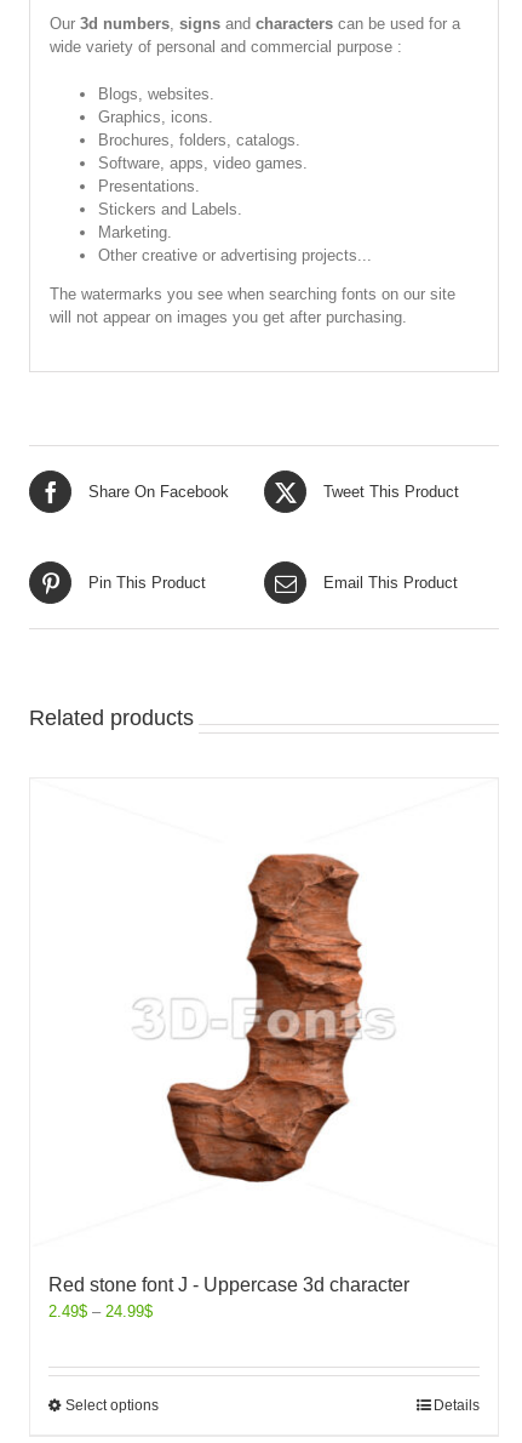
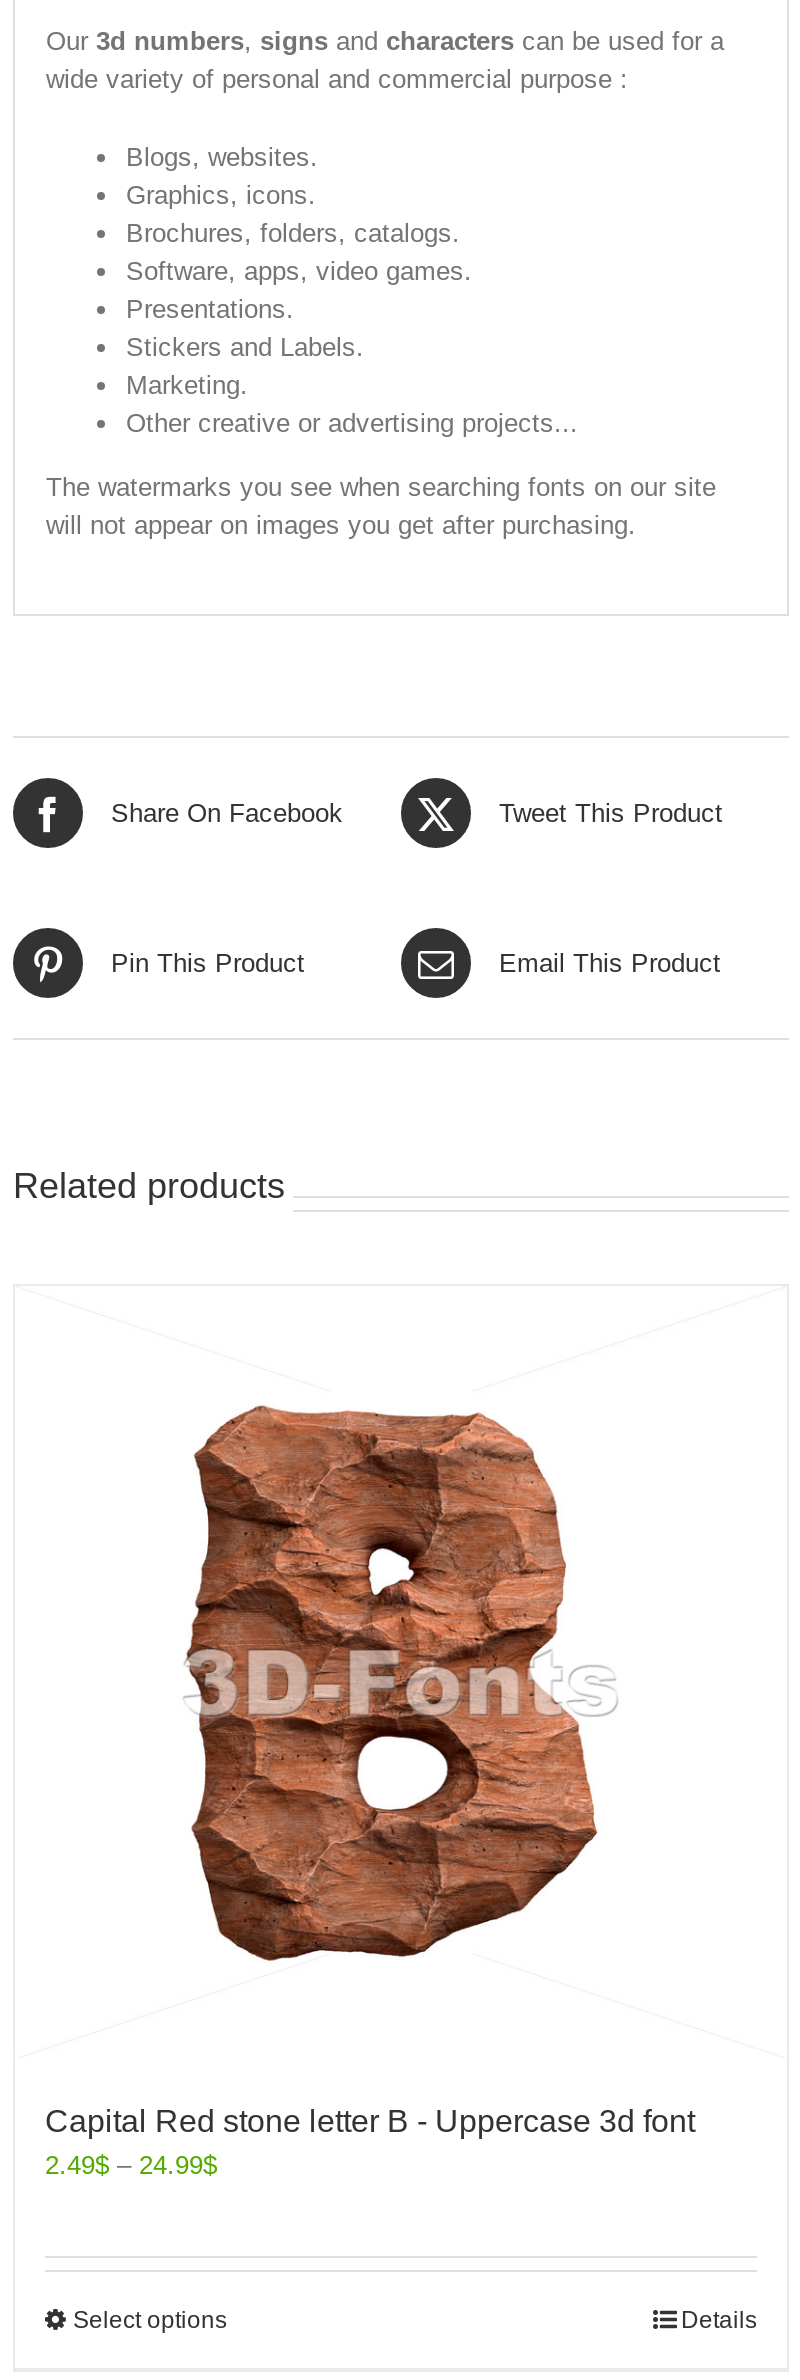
[134,851,383,1187] [image] -> [185,1404,599,1962] [image]
[48,1274,409,1295] Red stone font J - Uppercase 3d character -> [45,2104,695,2138] Capital Red stone letter B - Uppercase 3d font

